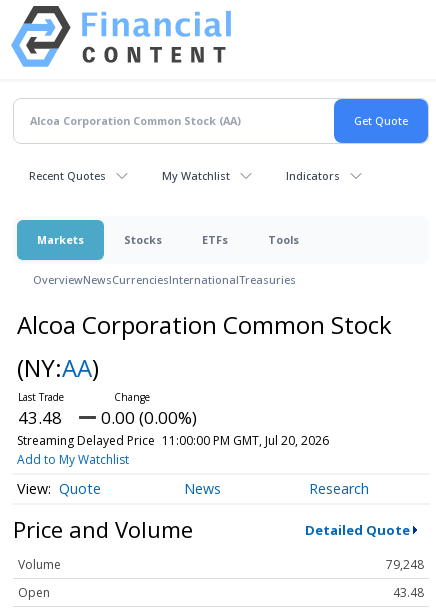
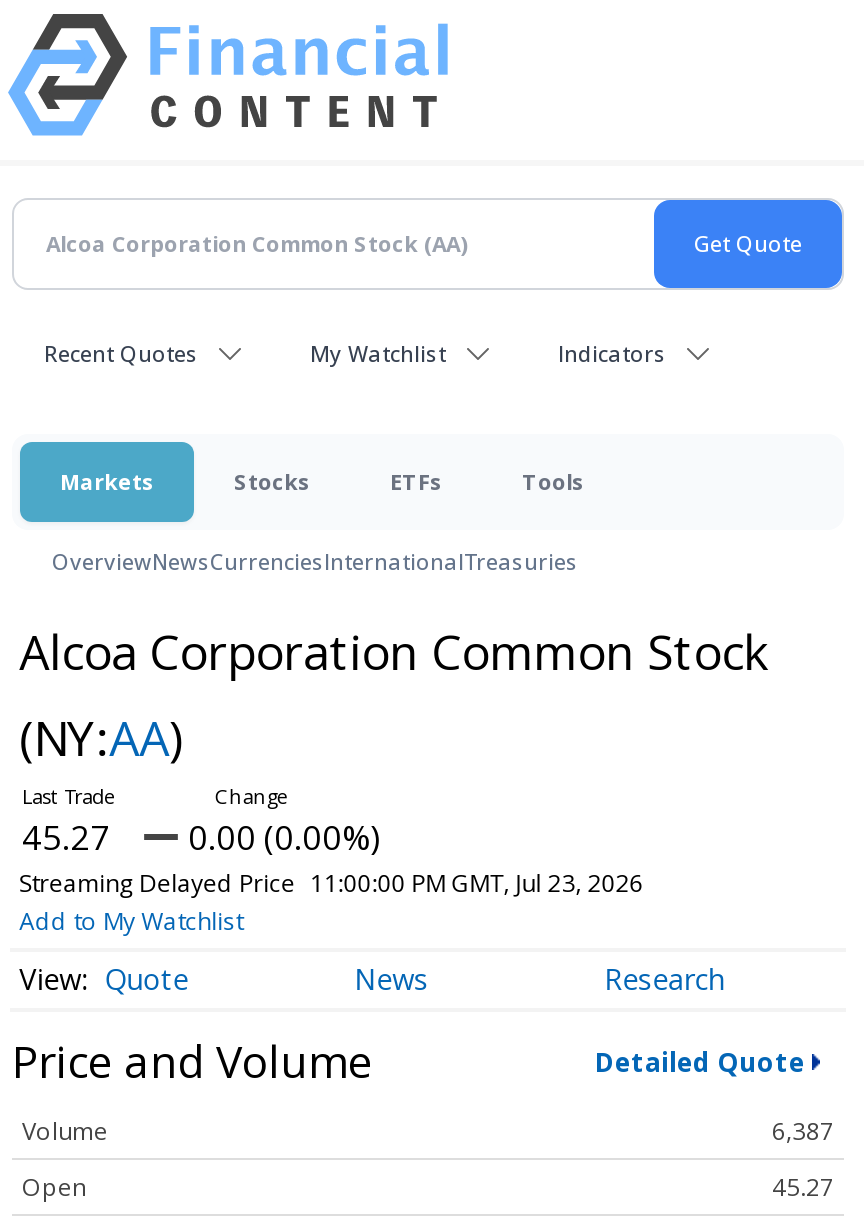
[18,406,197,429] 43.48 0.00 (0.00%) -> [22,814,380,860] 45.27 0.00 (0.00%)
[17,432,329,449] Streaming Delayed Price 11:00:00 PM GMT, Jul 20, 2026 -> [19,866,644,900] Streaming Delayed Price 11:00:00 PM GMT, Jul 23, 2026
[386,556,424,573] 79,248 -> [772,1115,834,1149] 6,387
[393,584,424,601] 43.48 -> [772,1171,834,1205] 45.27

